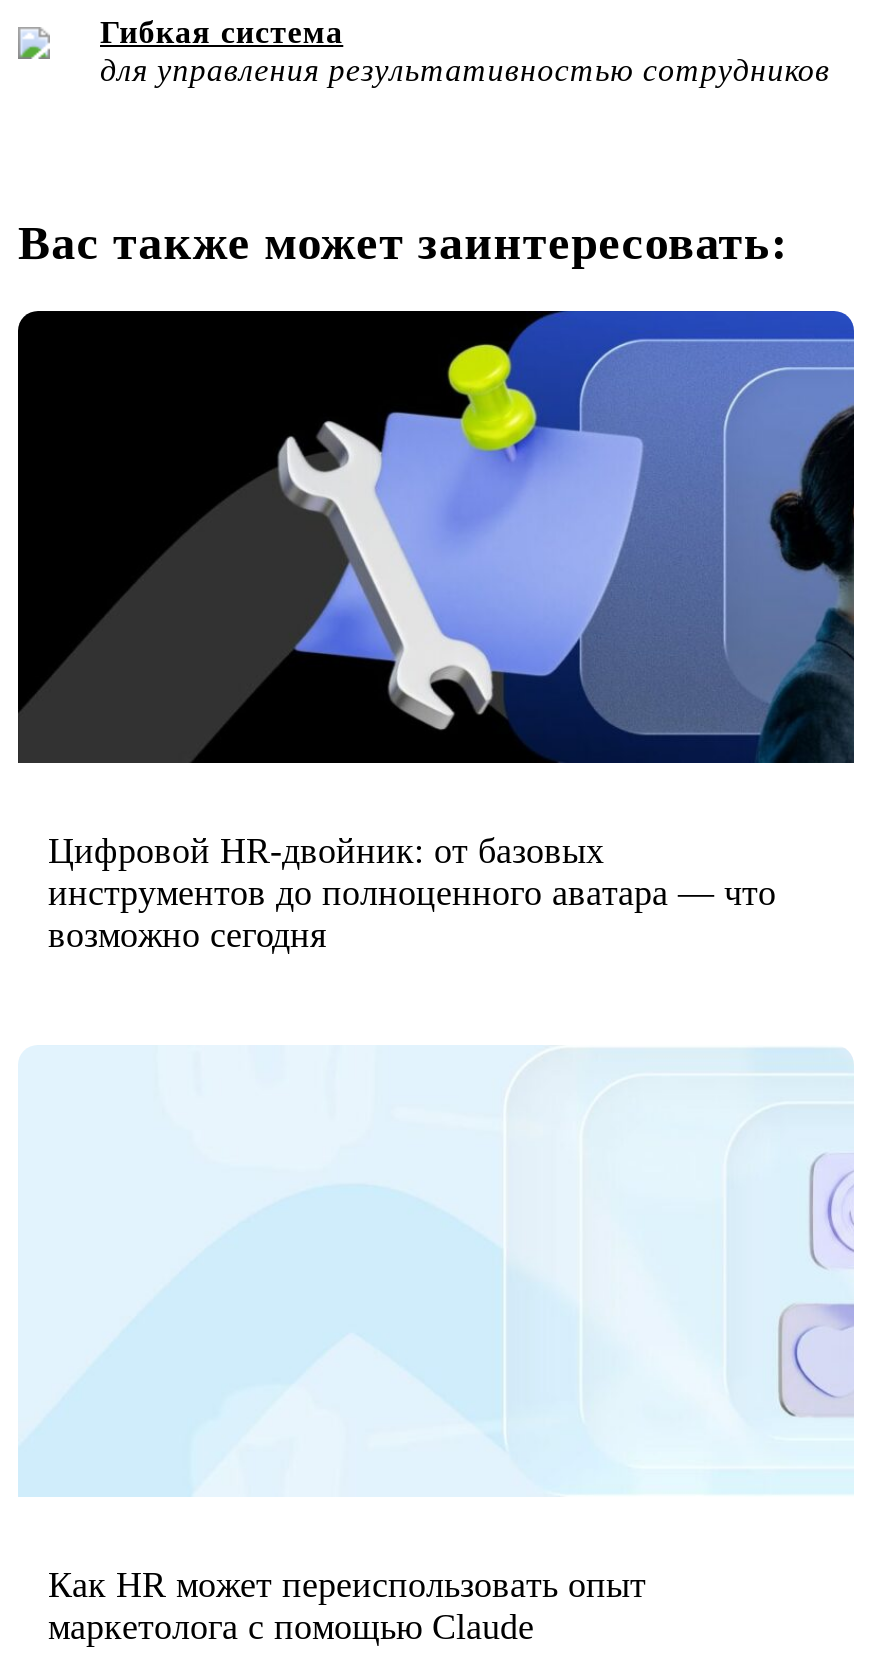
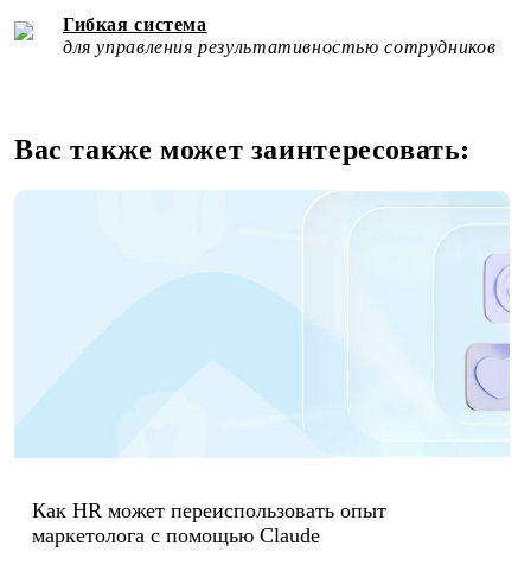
[16,309,856,955] [image] | Цифровой HR-двойник: от базовых | инструментов до полноценного аватара — что | возможно сегодня -> none

